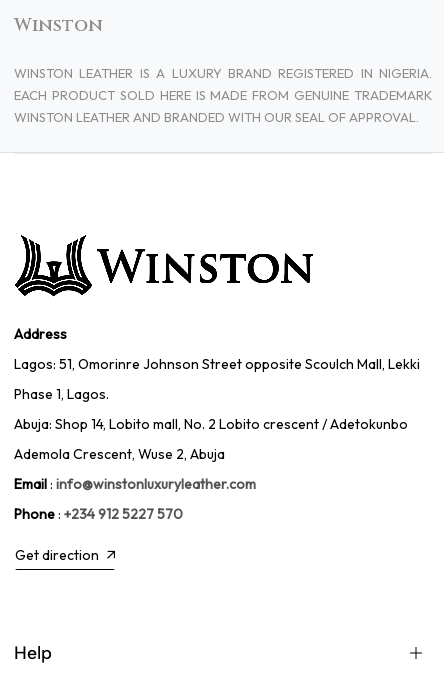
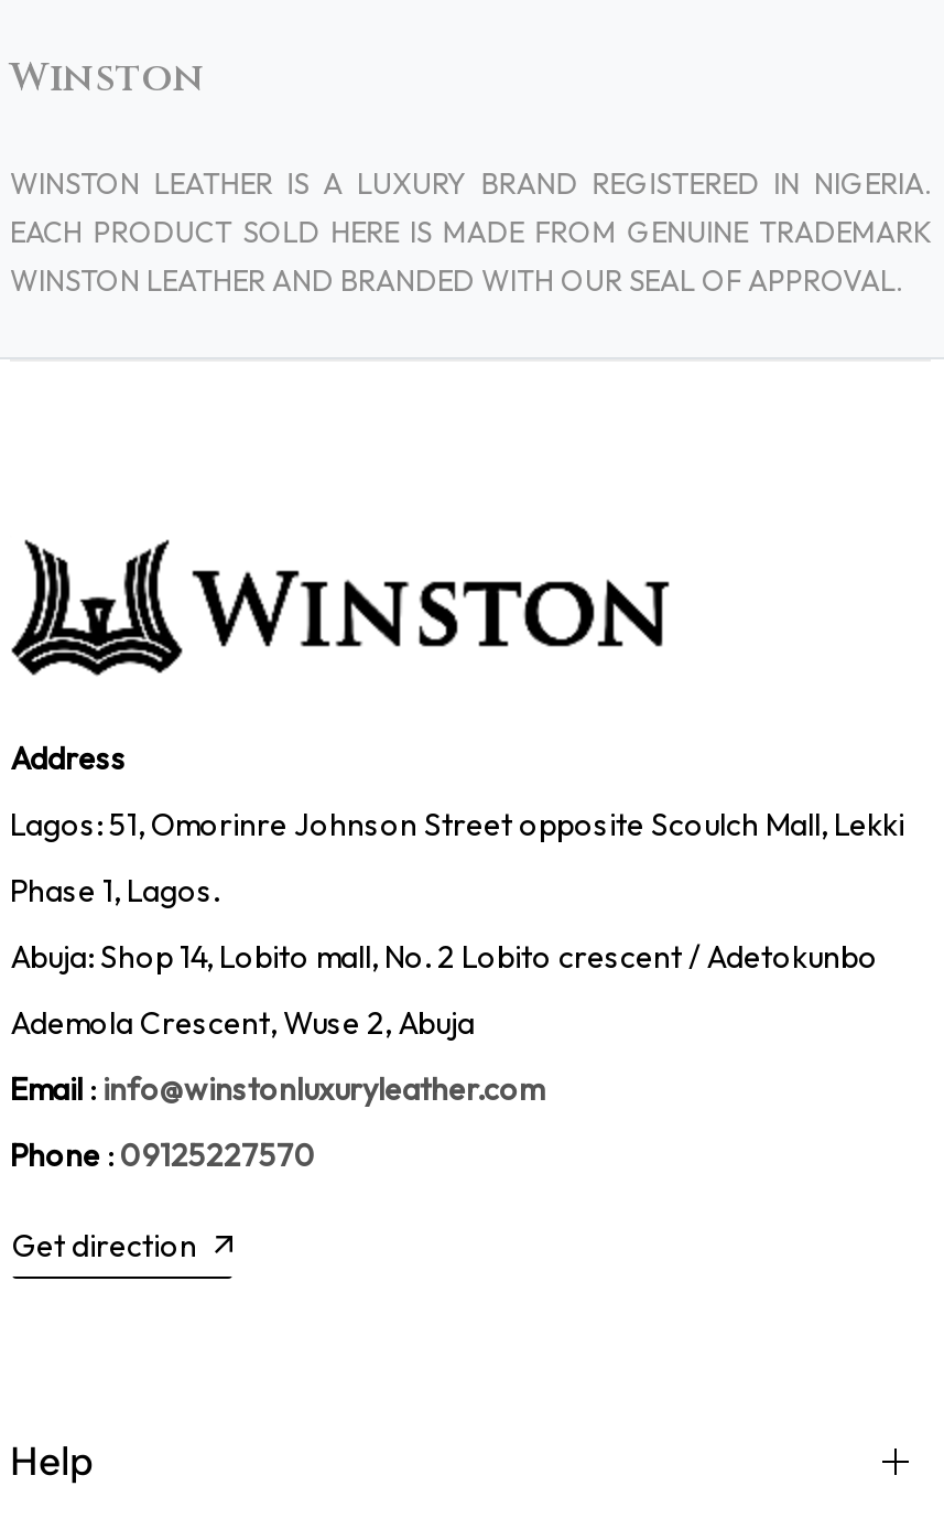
[14,505,183,523] Phone: +234 912 5227 570 -> [10,1136,316,1176] Phone: 09125227570

